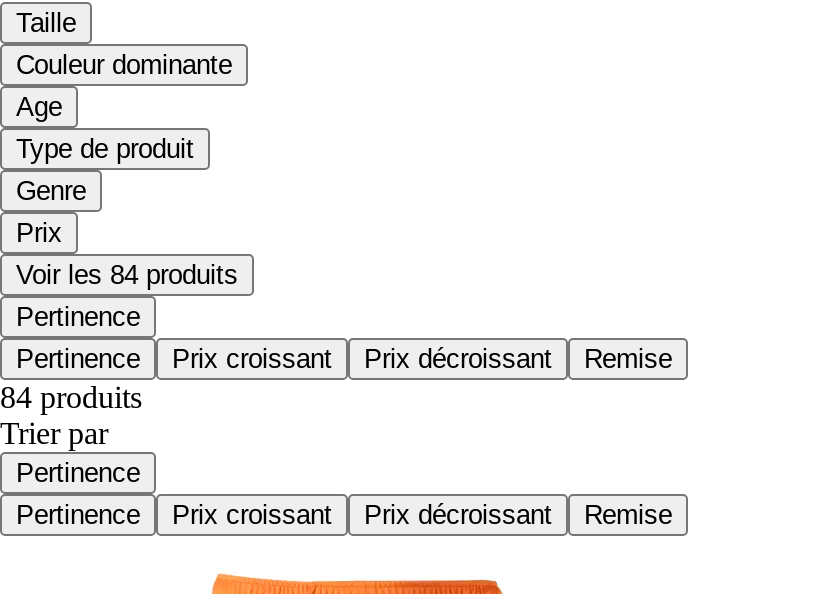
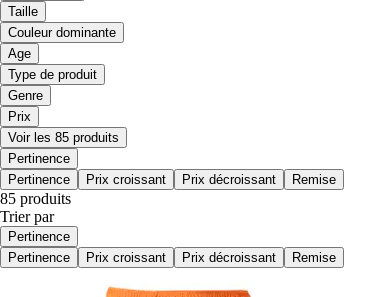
[16,261,238,291] Voir les 84 produits -> [8,130,119,145] Voir les 85 produits
[0,381,142,415] 84 produits -> [0,190,71,207] 85 produits

